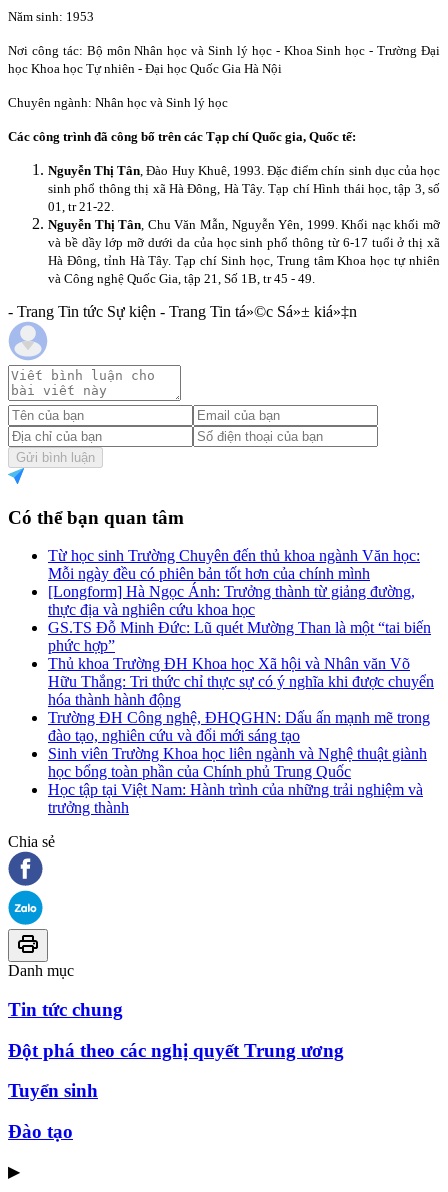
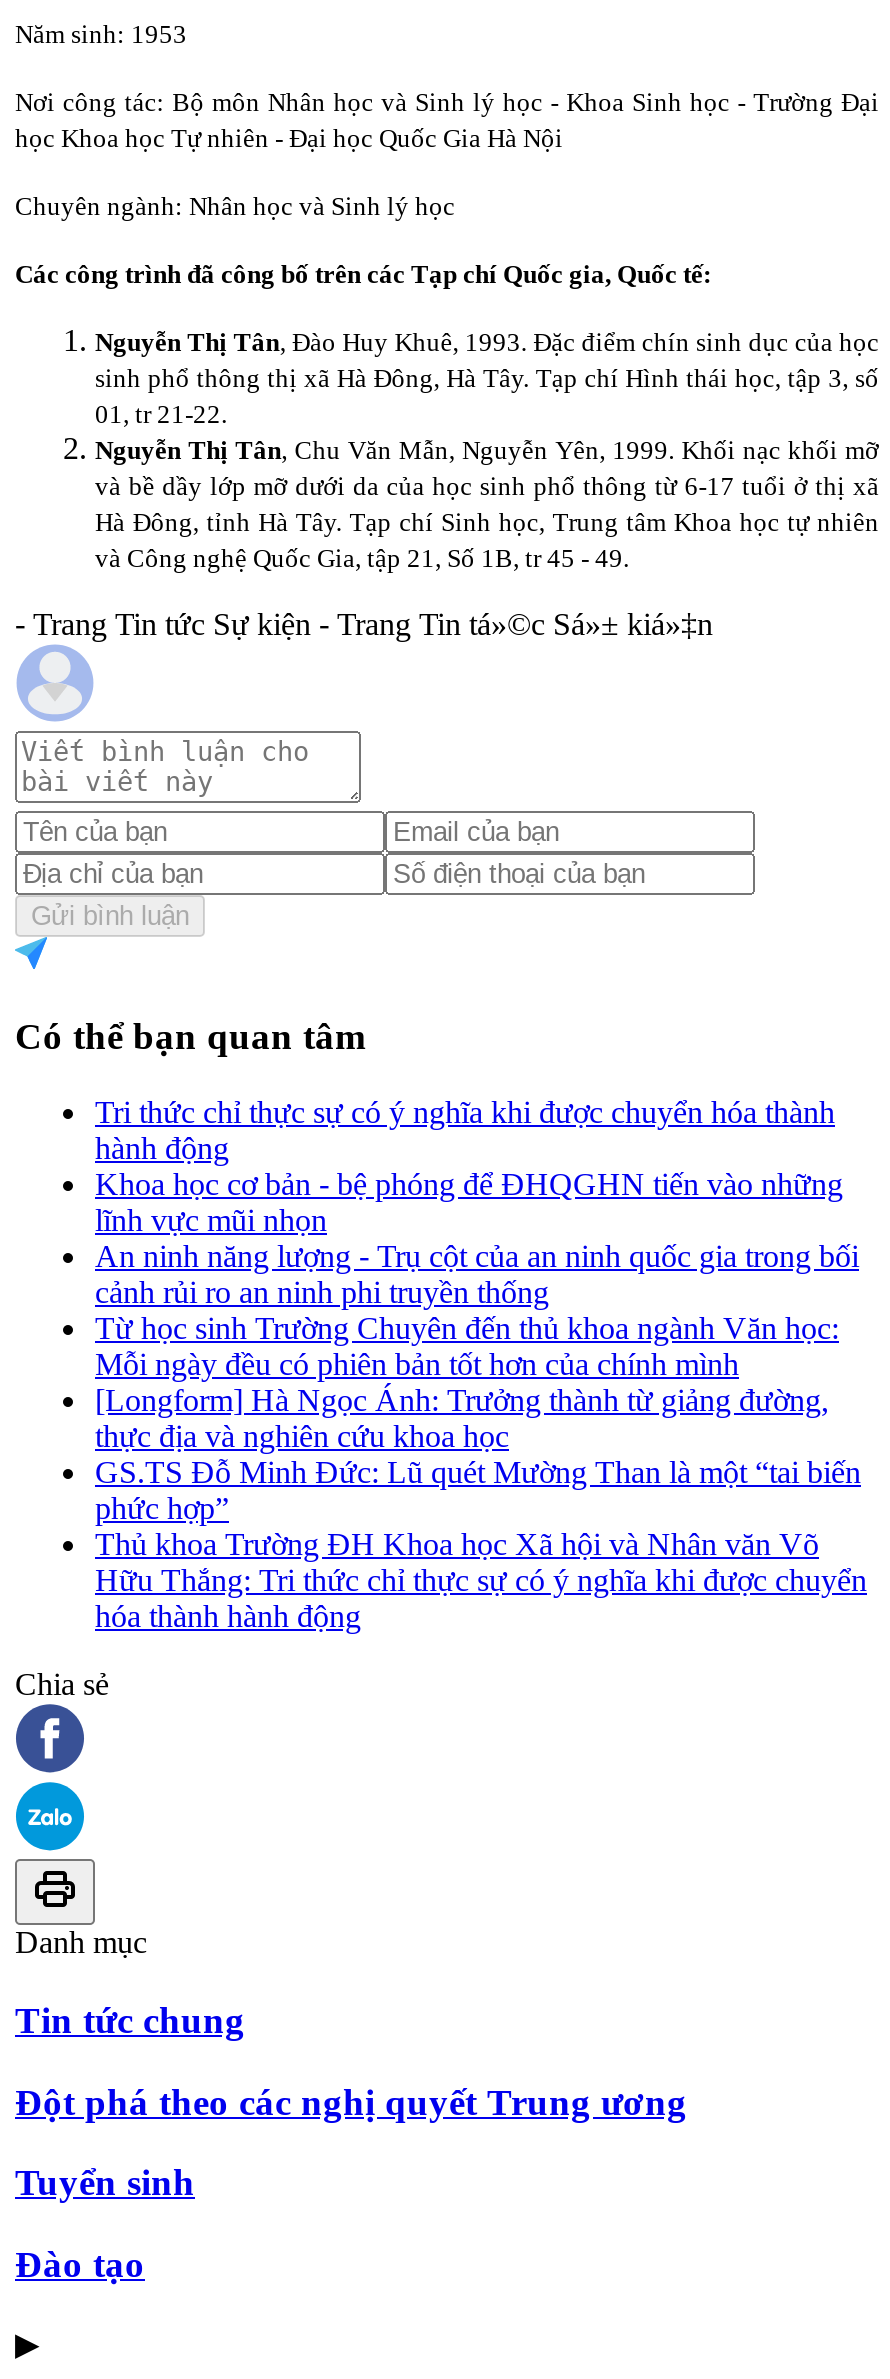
none -> [95,1096,859,1310] Tri thức chỉ thực sự có ý nghĩa khi được chuyển hóa thành | hành động | Khoa học cơ bản - bệ phóng để ĐHQGHN tiến vào những | lĩnh vực mũi nhọn | An ninh năng lượng - Trụ cột của an ninh quốc gia trong bối | cảnh rủi ro an ninh phi truyền thống
moved [48,547,434,708] -> [95,1312,867,1634]: Từ học sinh Trường Chuyên đến thủ khoa ngành Văn học: | Mỗi ngày đều có phiên bản tốt hơn của chính mình | [Longform] Hà Ngọc Ánh: Trưởng thành từ giảng đường, | ... | Hữu Thắng: Tri thức chỉ thực sự có ý nghĩa khi được chuyển | hóa thành hành động
[48,709,430,816] Trường ĐH Công nghệ, ĐHQGHN: Dấu ấn mạnh mẽ trong | đào tạo, nghiên cứu và đổi mới sáng tạo | Sinh viên Trường Khoa học liên ngành và Nghệ thuật giành | học bổng toàn phần của Chính phủ Trung Quốc | Học tập tại Việt Nam: Hành trình của những trải nghiệm và | trưởng thành -> none

